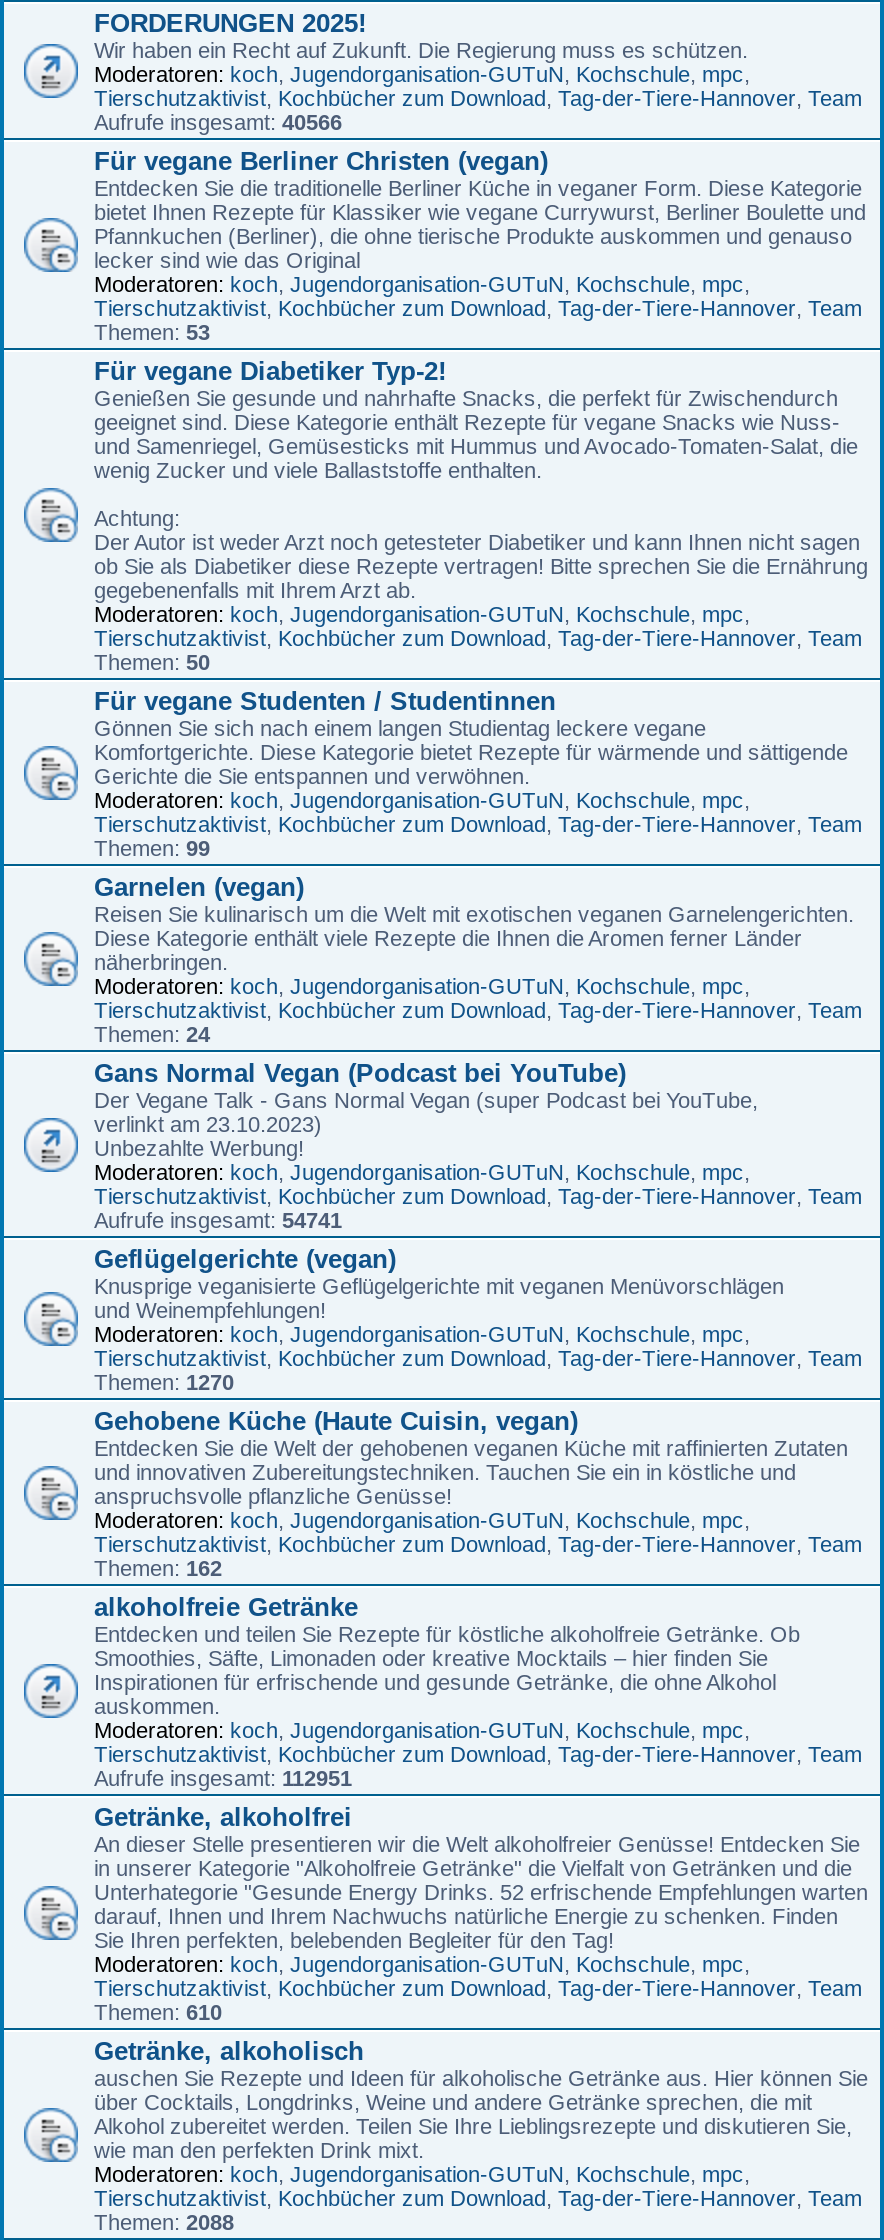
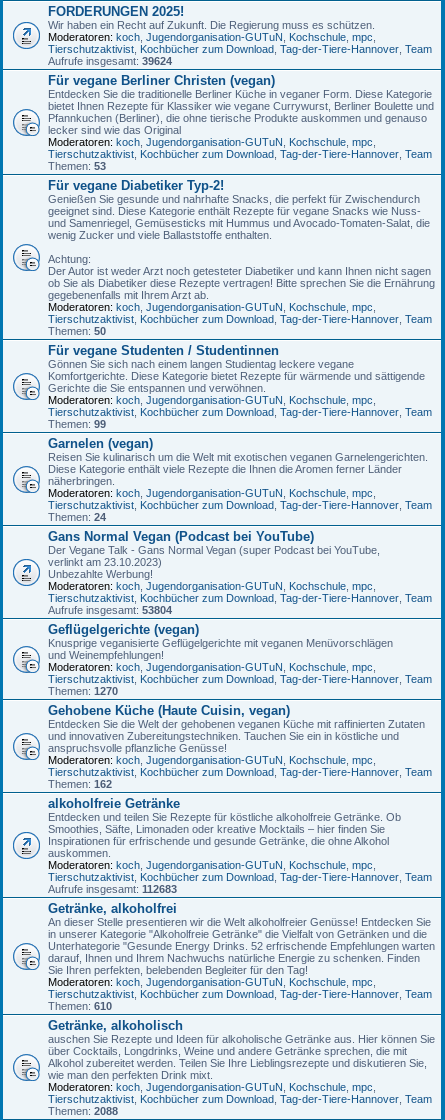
[94,110,342,134] Aufrufe insgesamt: 40566 -> [48,55,172,67] Aufrufe insgesamt: 39624
[94,1208,342,1232] Aufrufe insgesamt: 54741 -> [48,604,172,616] Aufrufe insgesamt: 53804
[94,1766,352,1790] Aufrufe insgesamt: 112951 -> [48,883,177,895] Aufrufe insgesamt: 112683

